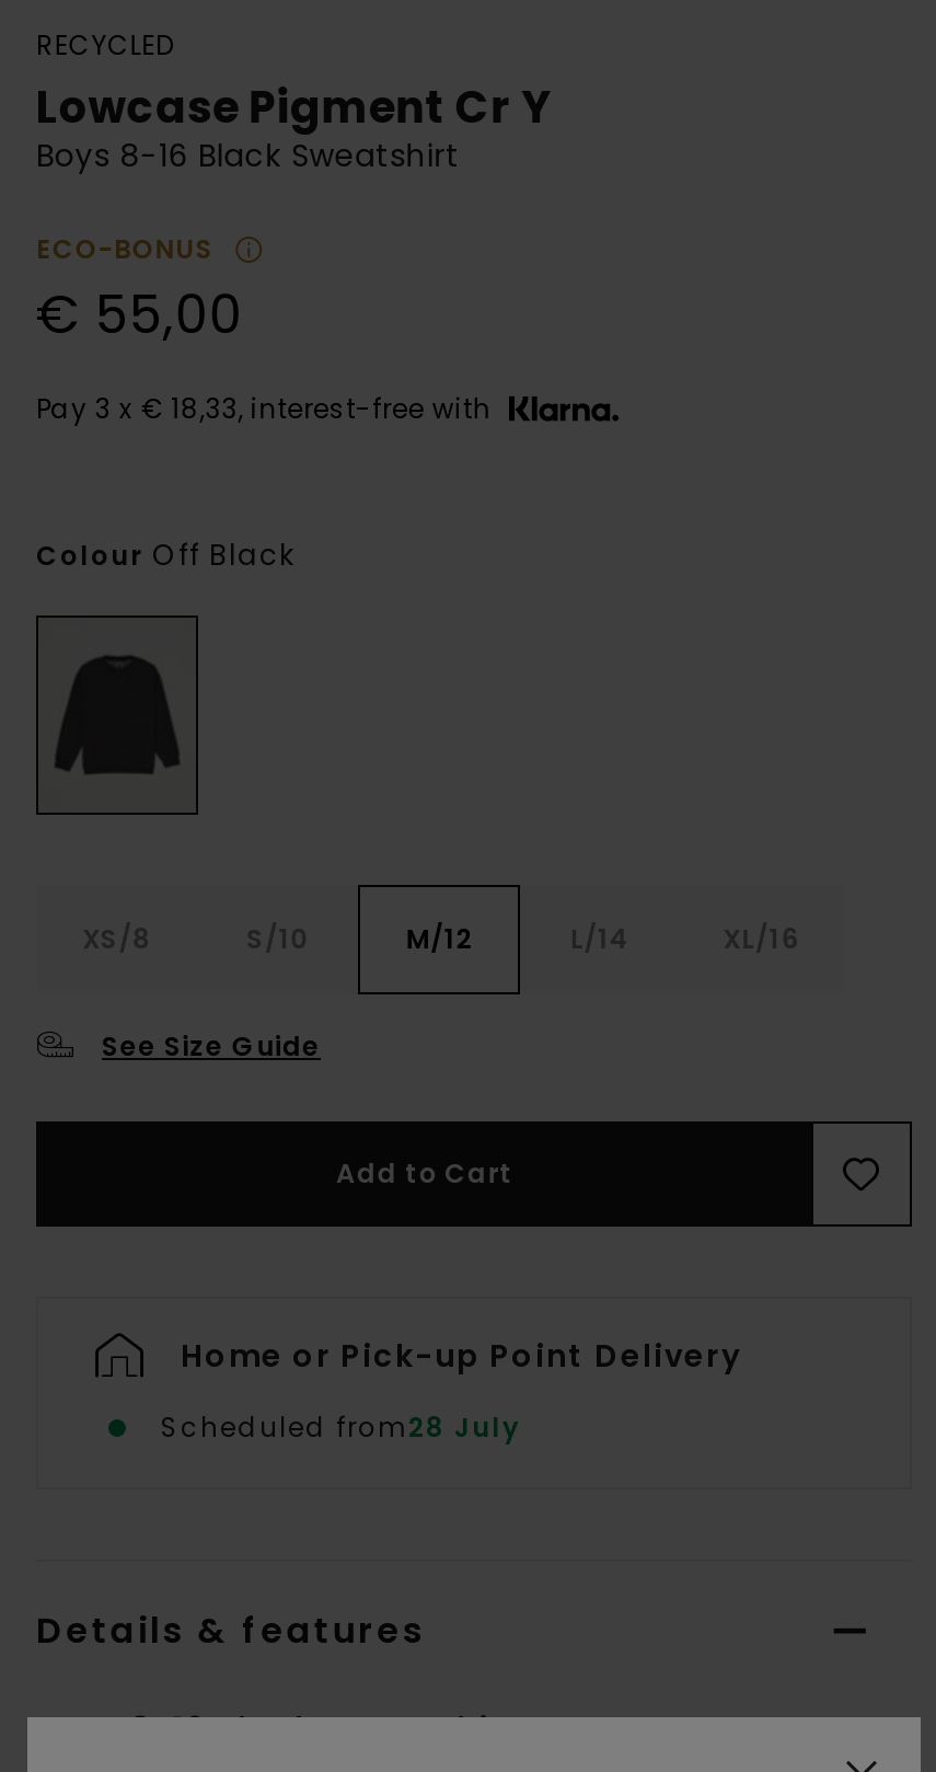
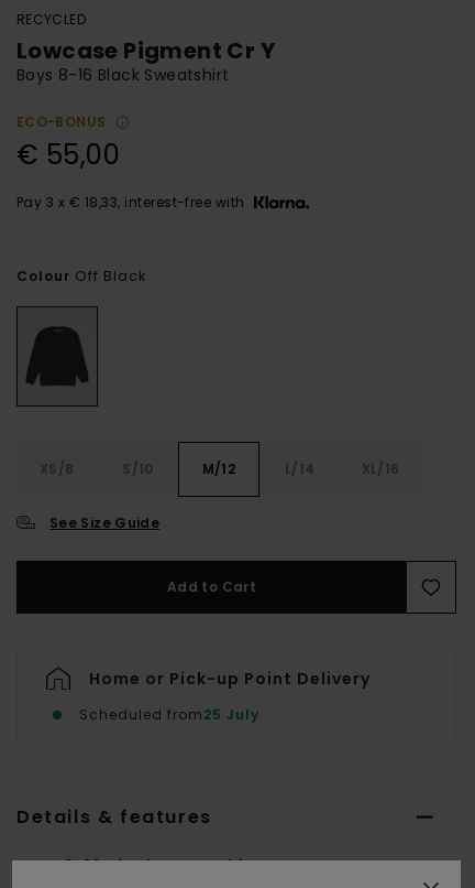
[161,1409,520,1447] Scheduled from28 July -> [79,706,259,724] Scheduled from25 July

